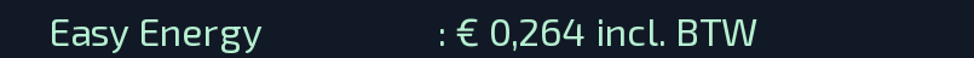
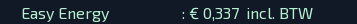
[438,6,757,52] : € 0,264 incl. BTW -> [182,3,313,22] : € 0,337 incl. BTW

